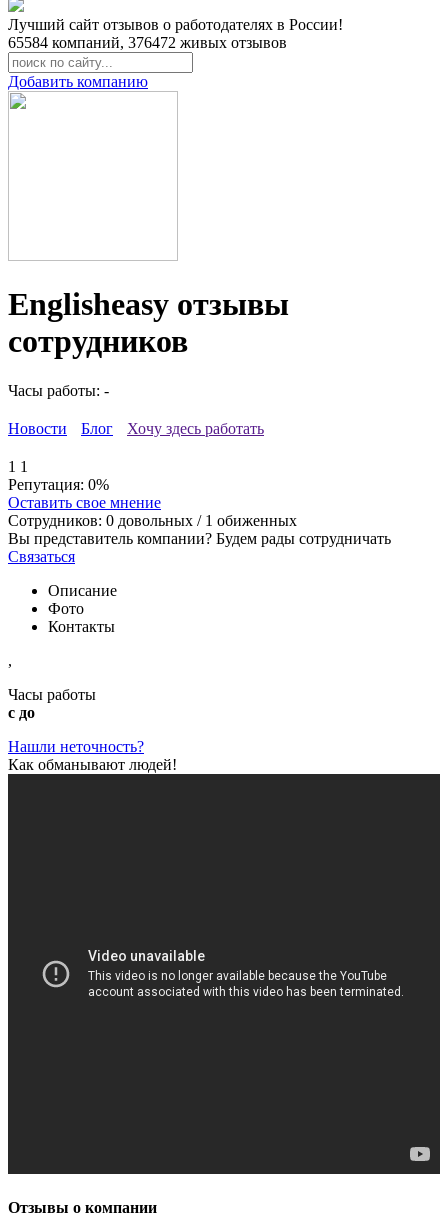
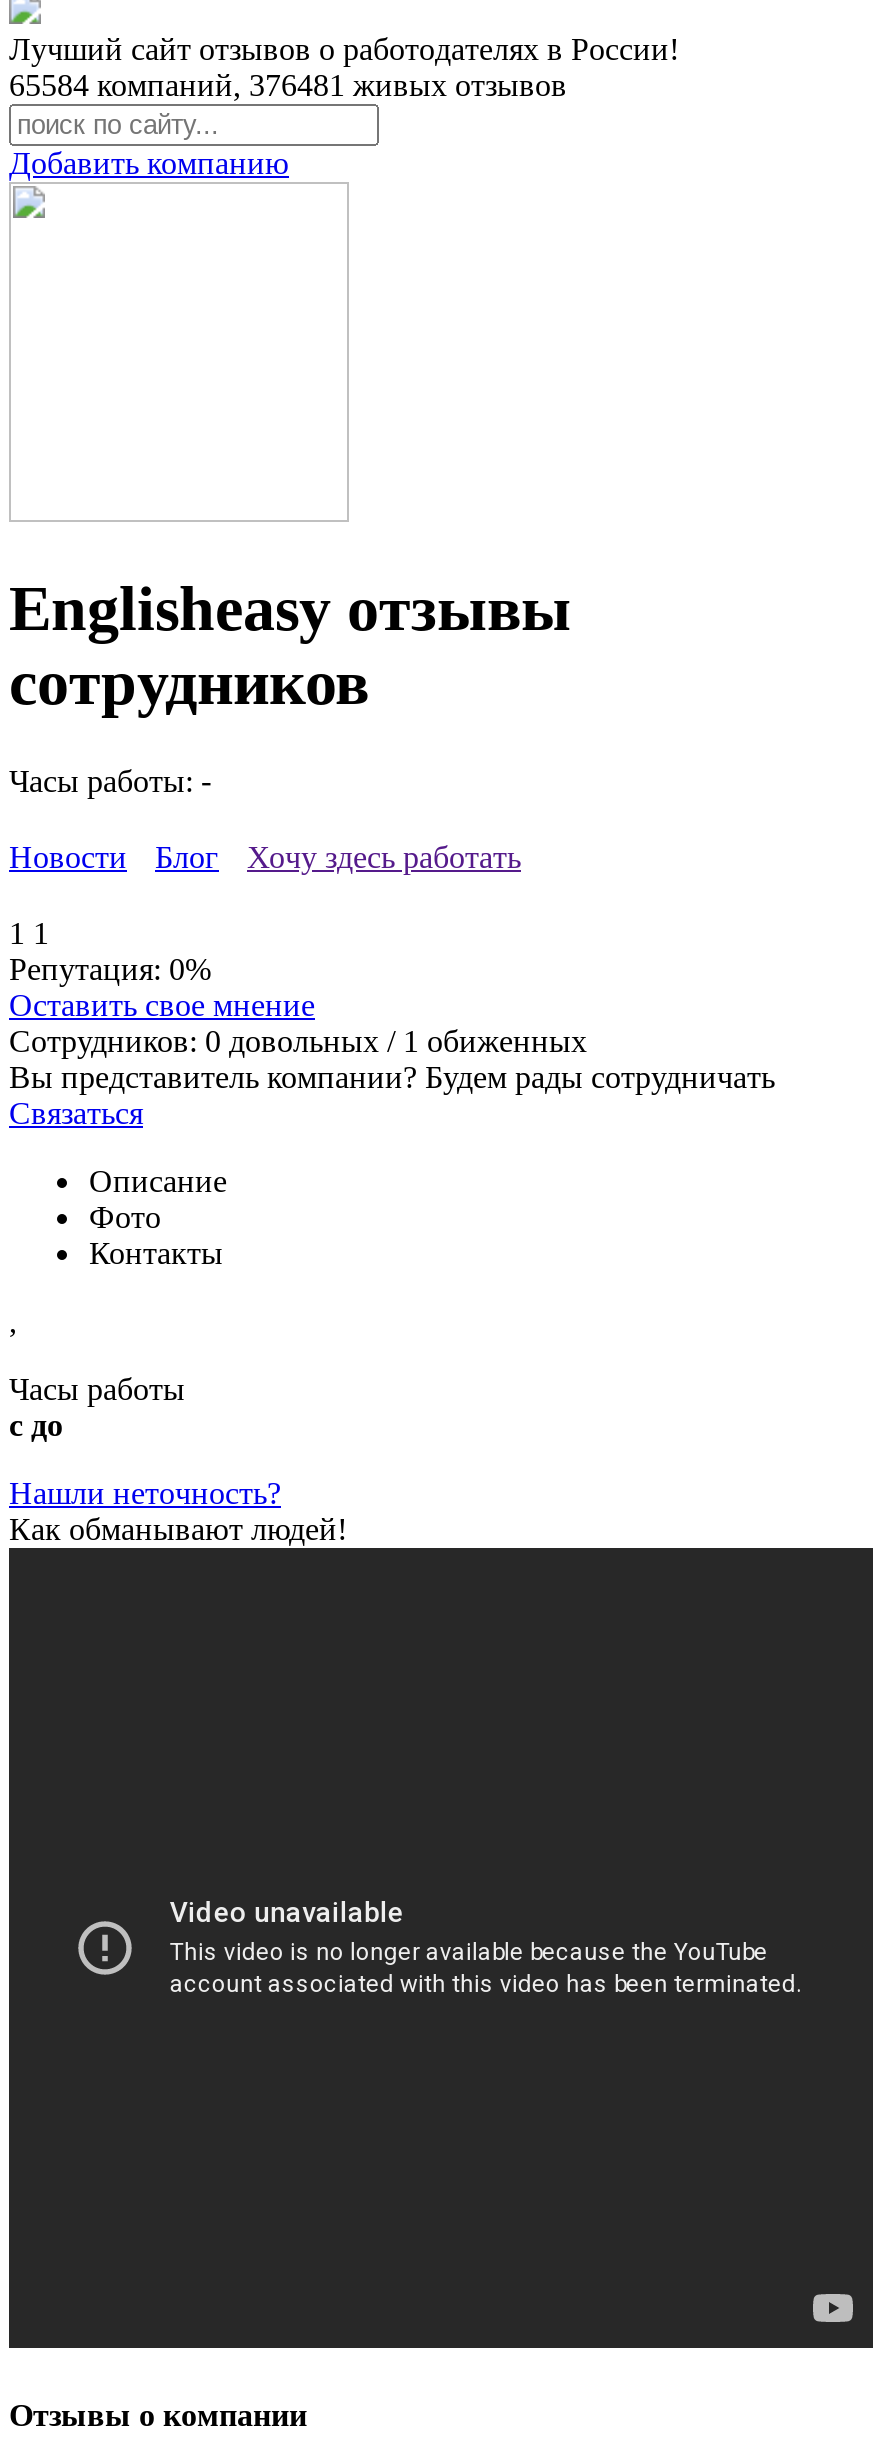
[8,34,287,51] 65584 компаний, 376472живых отзывов -> [9,68,567,102] 65584 компаний, 376481живых отзывов

